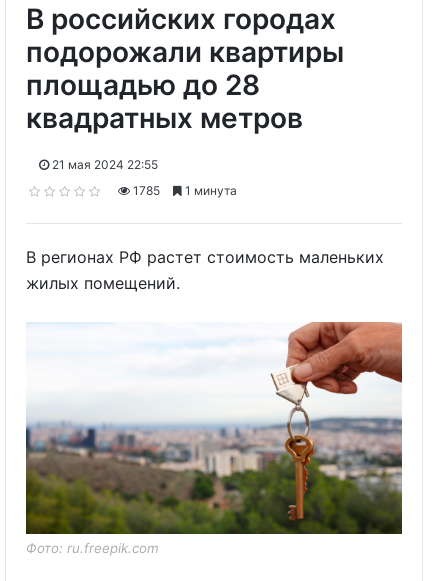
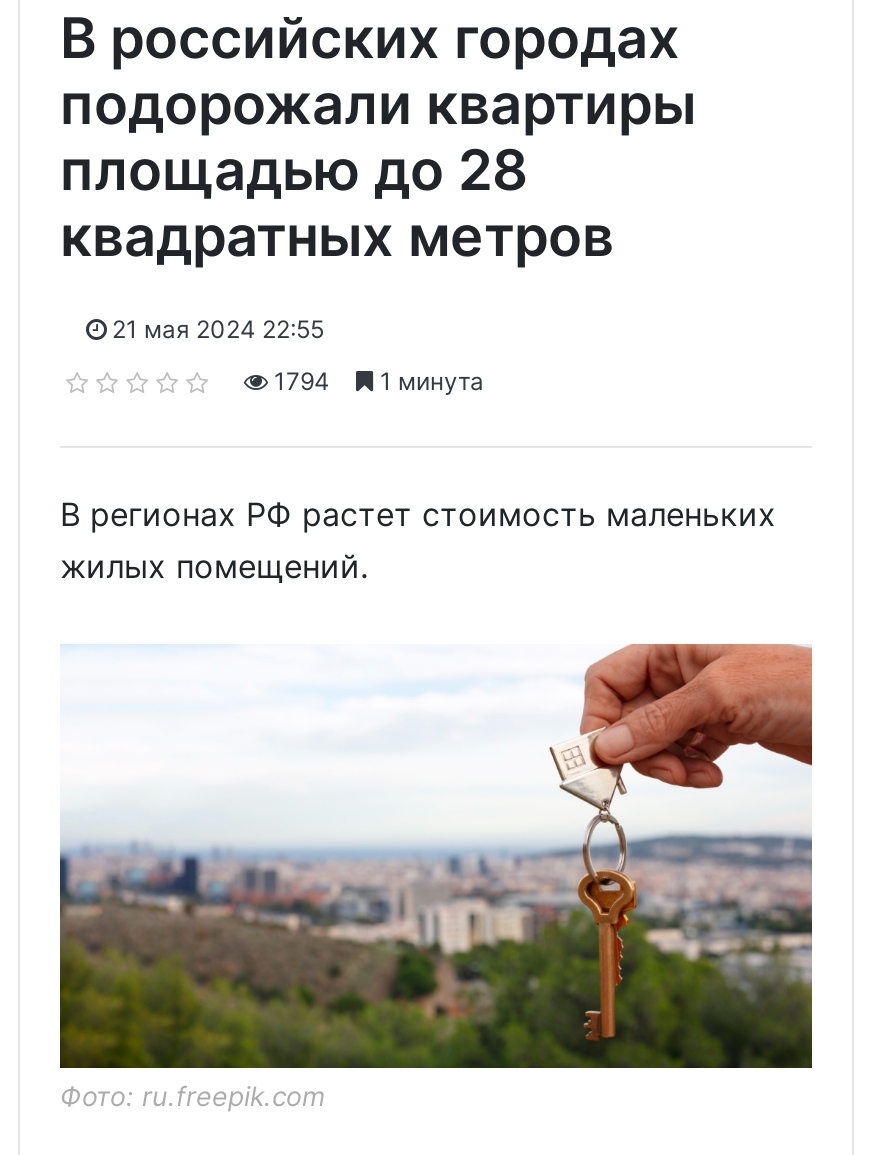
[130,183,160,198] 1785 -> [268,366,330,396] 1794

